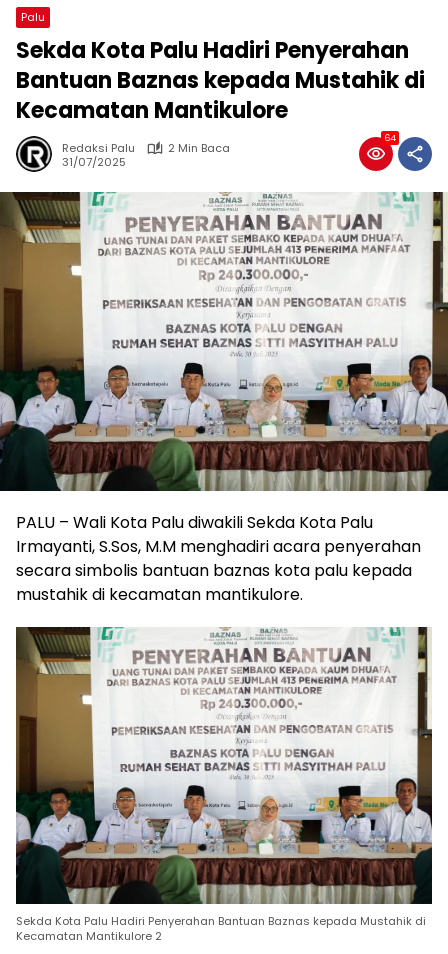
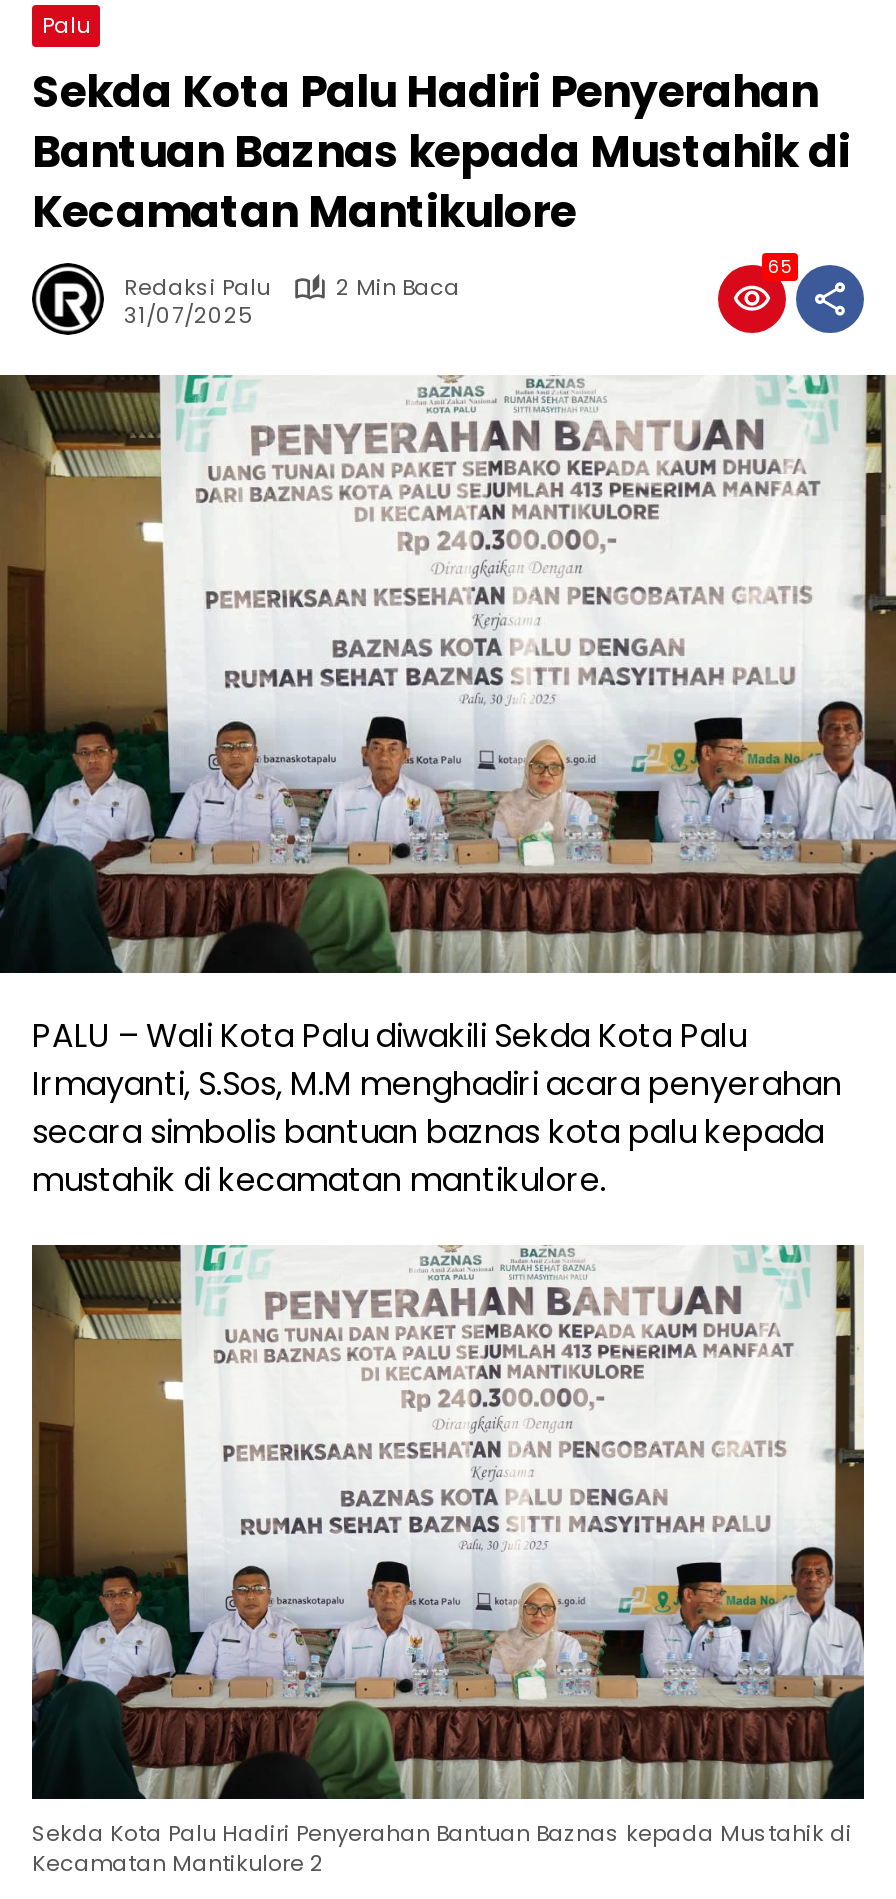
[384,132,396,144] 64 -> [768,255,792,279] 65

